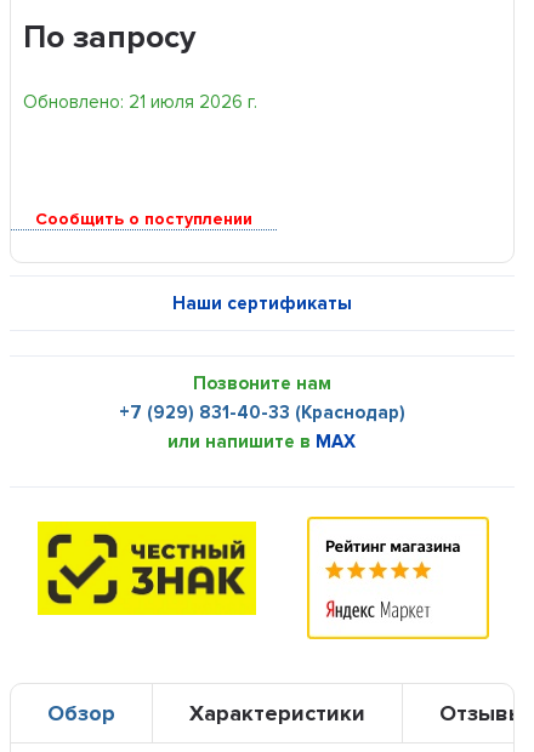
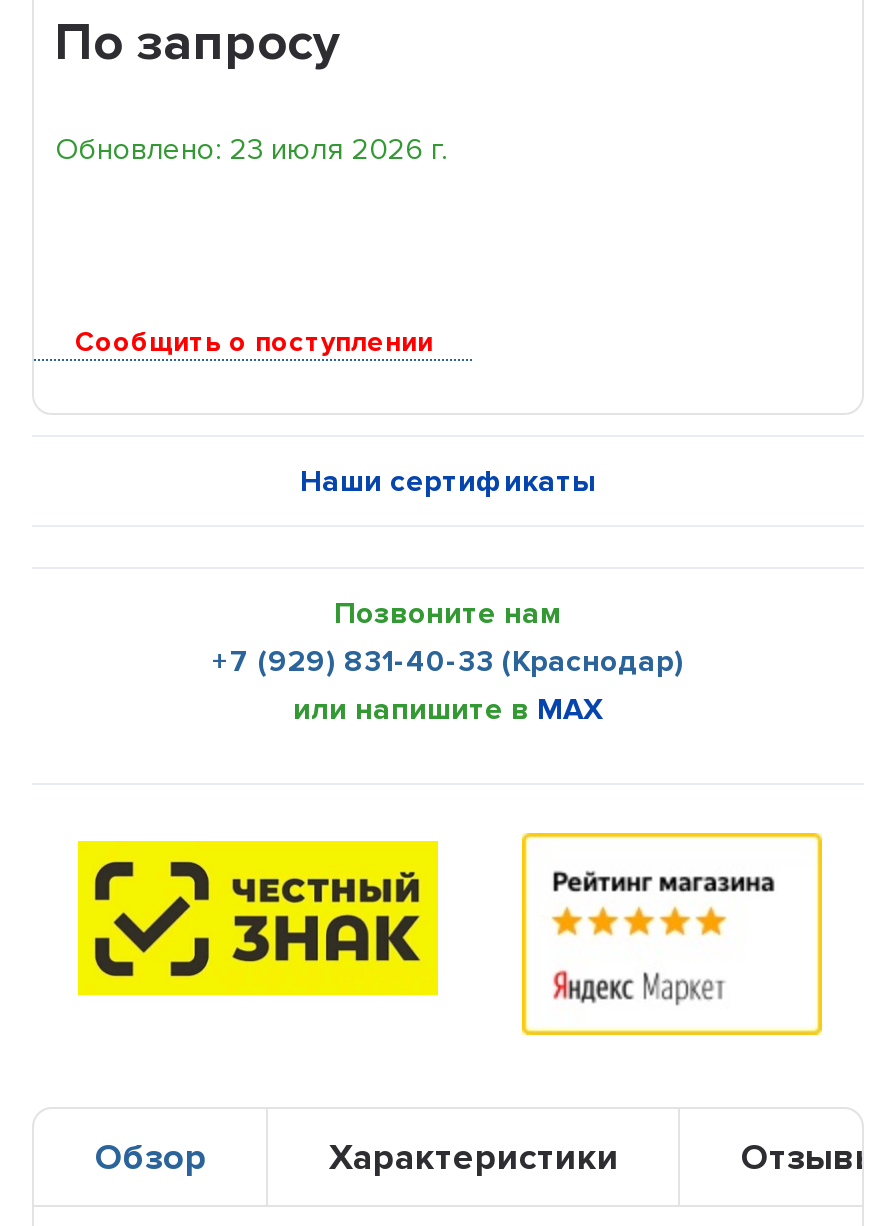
[24,91,258,113] Обновлено: 21 июля 2026 г. -> [55,131,447,167] Обновлено: 23 июля 2026 г.

